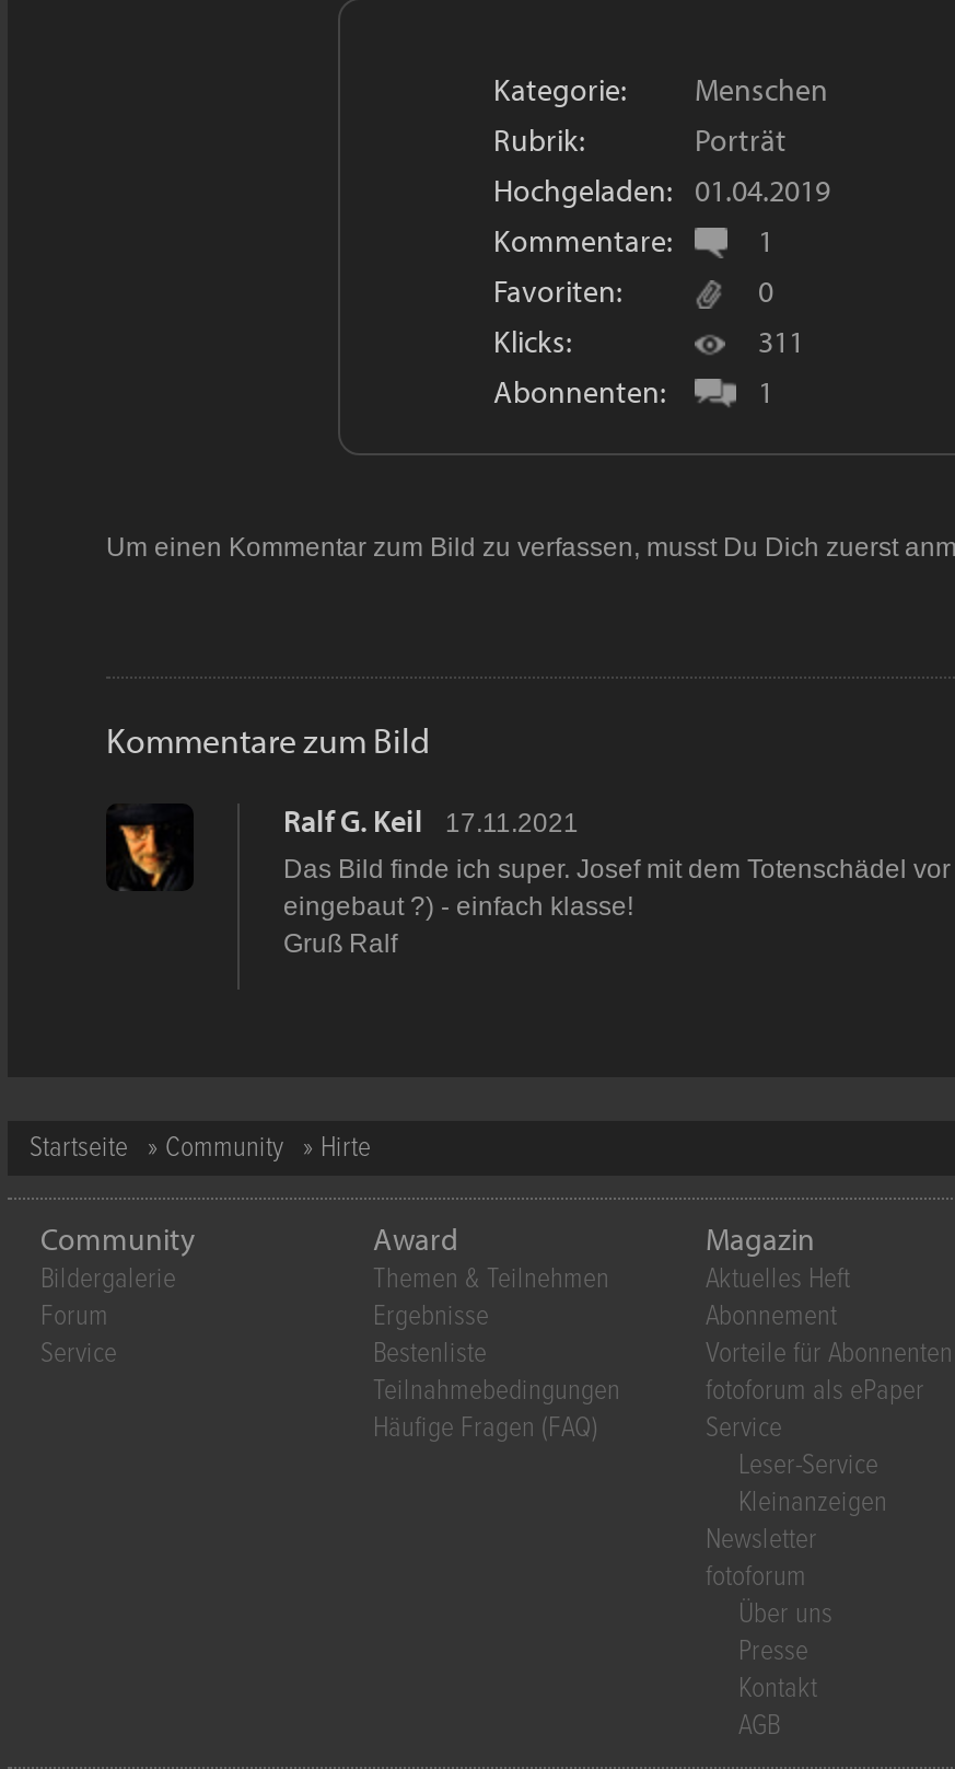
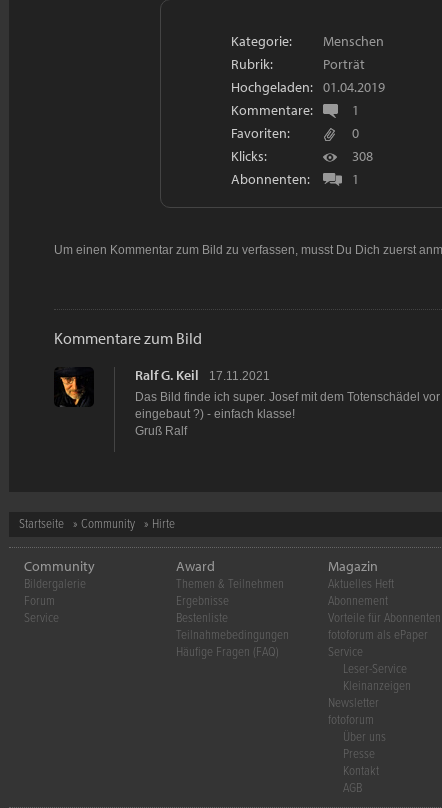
[758,321,804,360] 311 -> [352,147,373,165] 308

